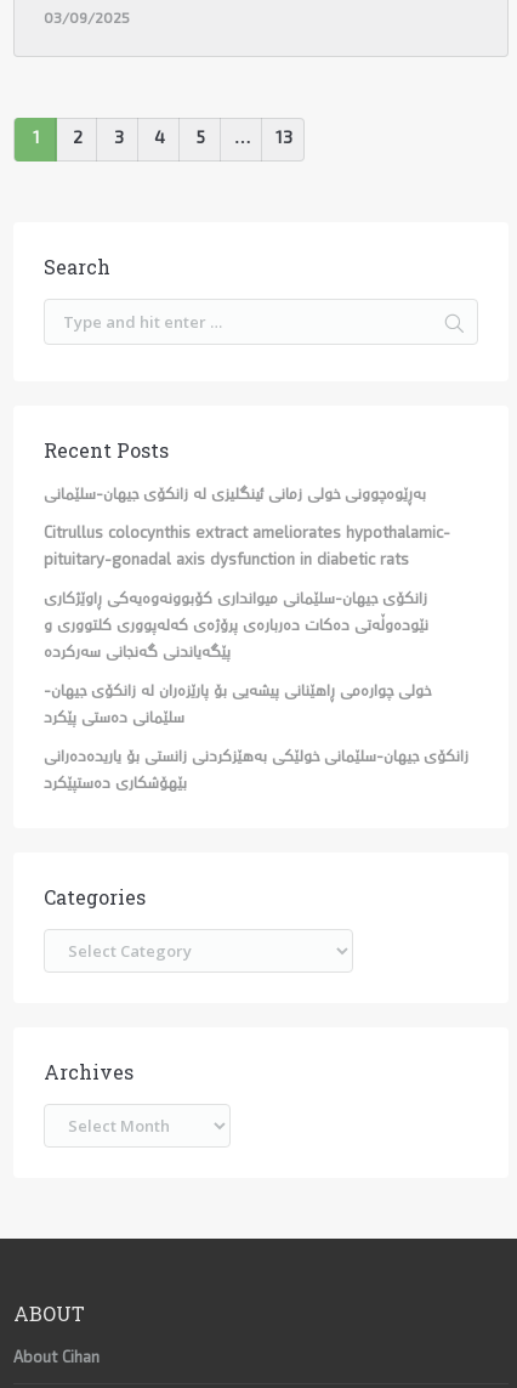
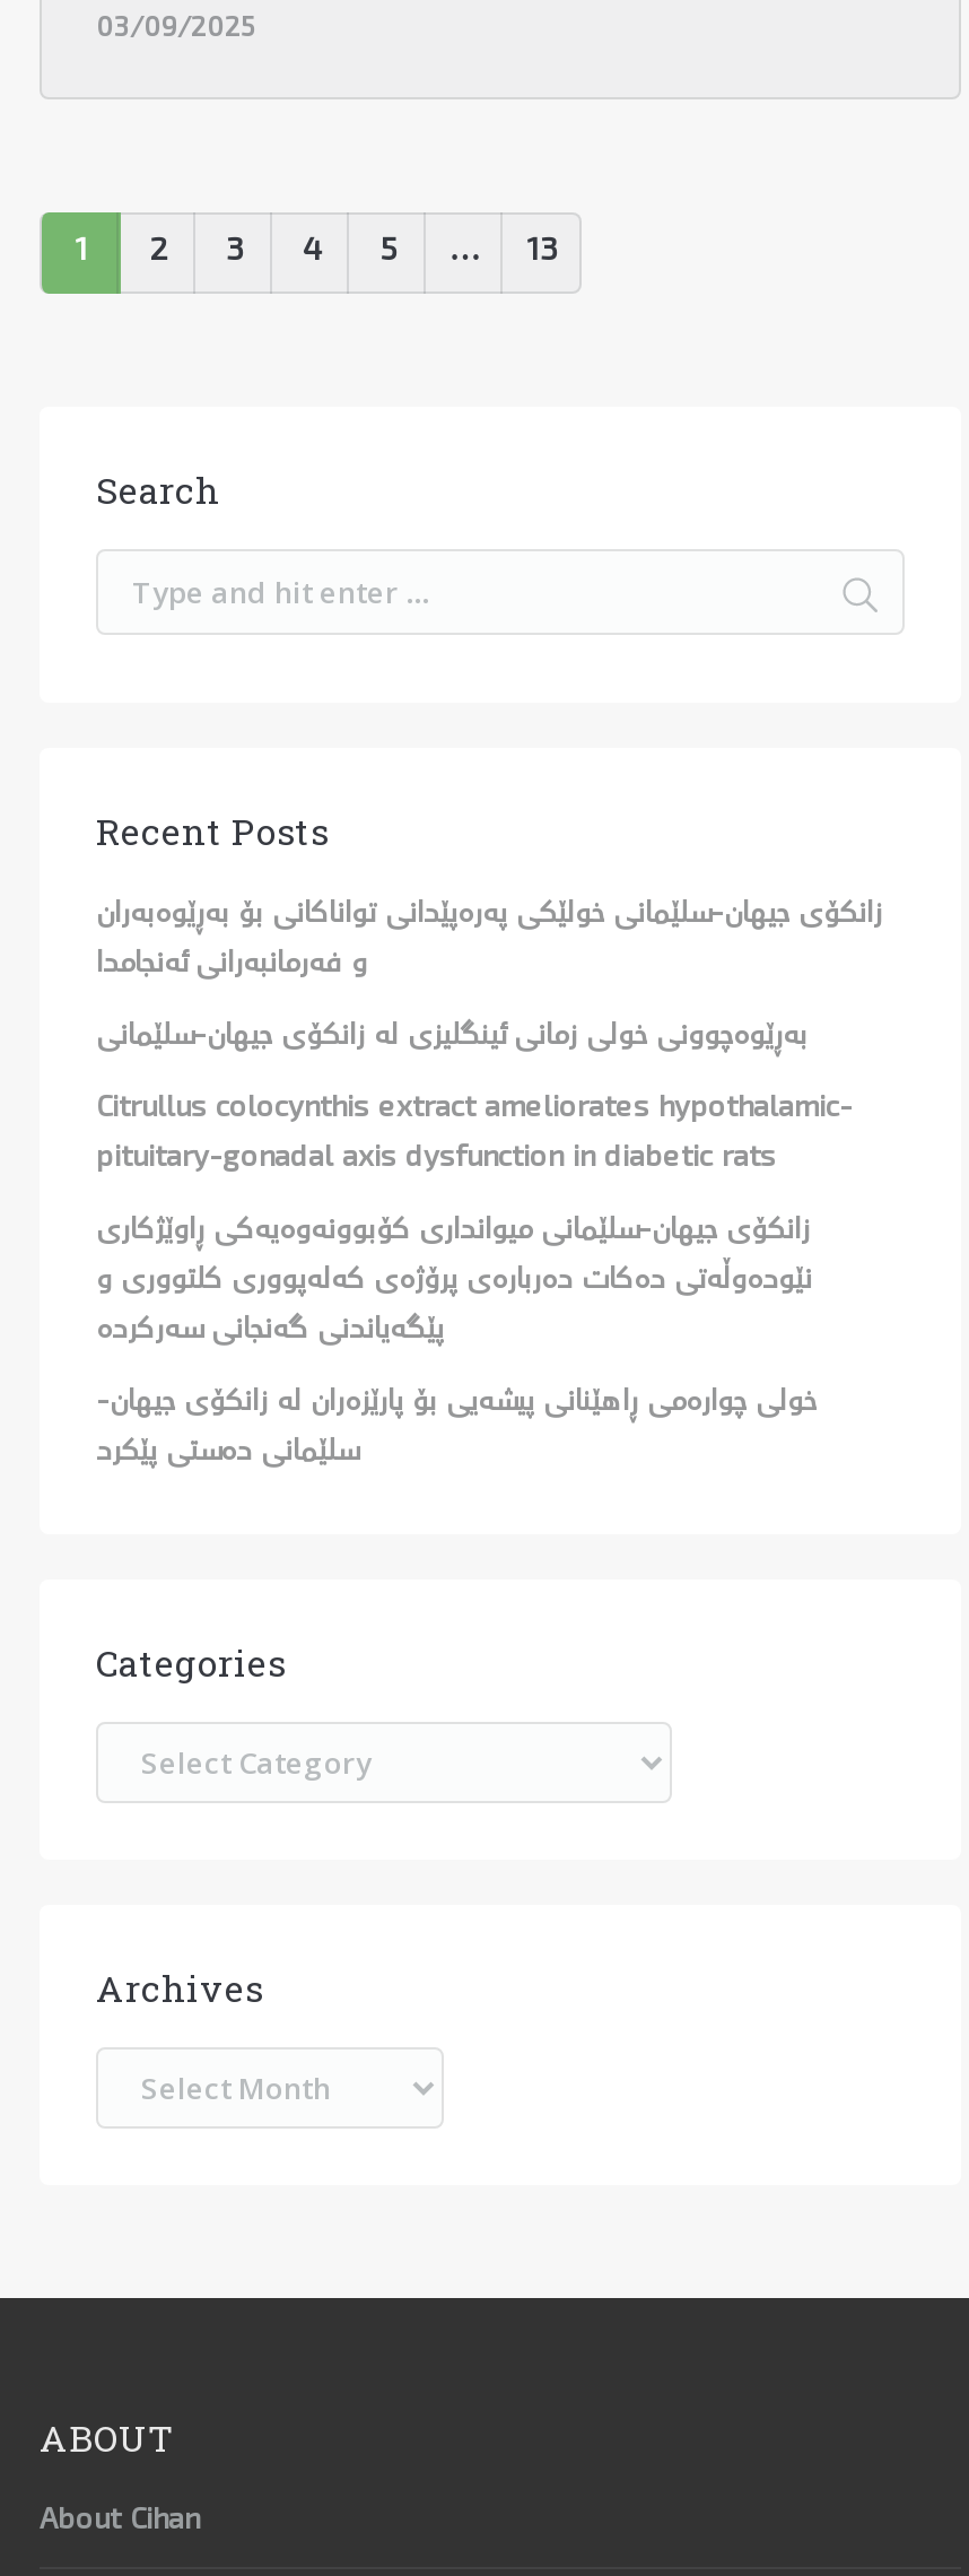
none -> [96,895,882,985] زانکۆی جیهان-سلێمانی خولێکی پەرەپێدانی تواناکانی بۆ بەڕێوەبەران | و فەرمانبەرانی ئەنجامدا
moved [44,485,450,730] -> [96,1017,853,1474]: بەڕێوەچوونی خولی زمانی ئینگلیزی لە زانکۆی جیهان-سلێمانی | Citrullus colocynthis extract ameliorates hypothalamic- | pituitary-gonadal axis dysfunction in diabetic rats | زانکۆی جیهان-سلێمانی میوانداری کۆبوونەوەیەکی ڕاوێژکاری | نێودەوڵەتی دەکات دەربارەی پرۆژەی کەلەپووری کلتووری و | پێگەیاندنی گەنجانی سەرکردە | خولی چوارەمی ڕاهێنانی پیشەیی بۆ پارێزەران لە زانکۆی جیهان- | سلێمانی دەستی پێکرد
[44,747,468,796] زانکۆی جیهان-سلێمانی خولێکی بەهێزکردنی زانستی بۆ یاریدەدەرانی | بێهۆشکاری دەستپێکرد -> none

